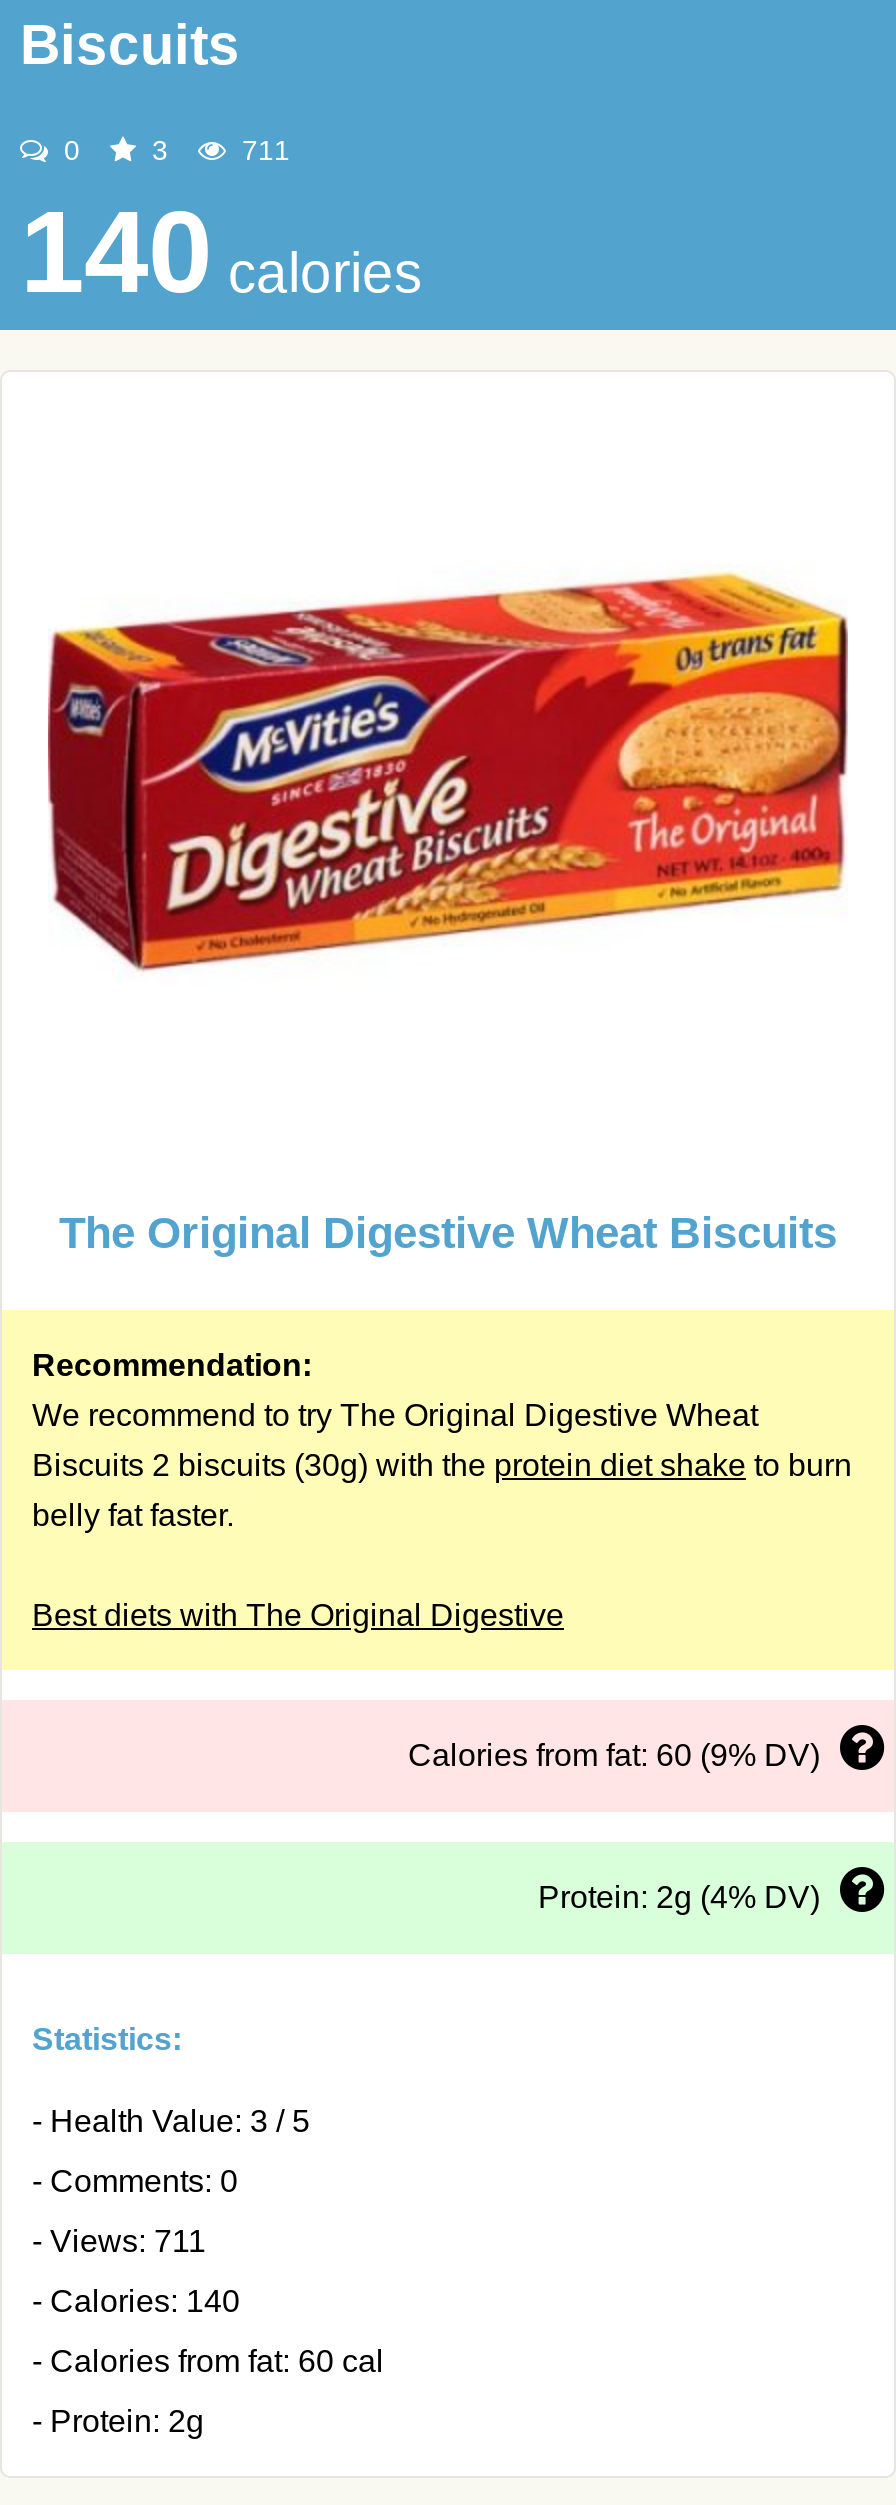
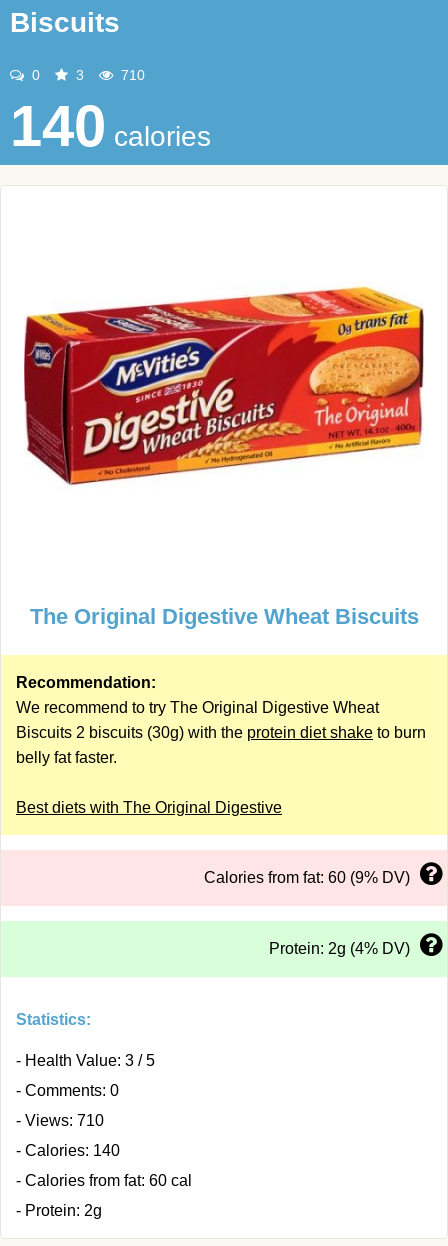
[234,134,290,166] 711 -> [117,67,145,83] 710
[32,2224,206,2258] - Views: 711 -> [16,1112,104,1129] - Views: 710

